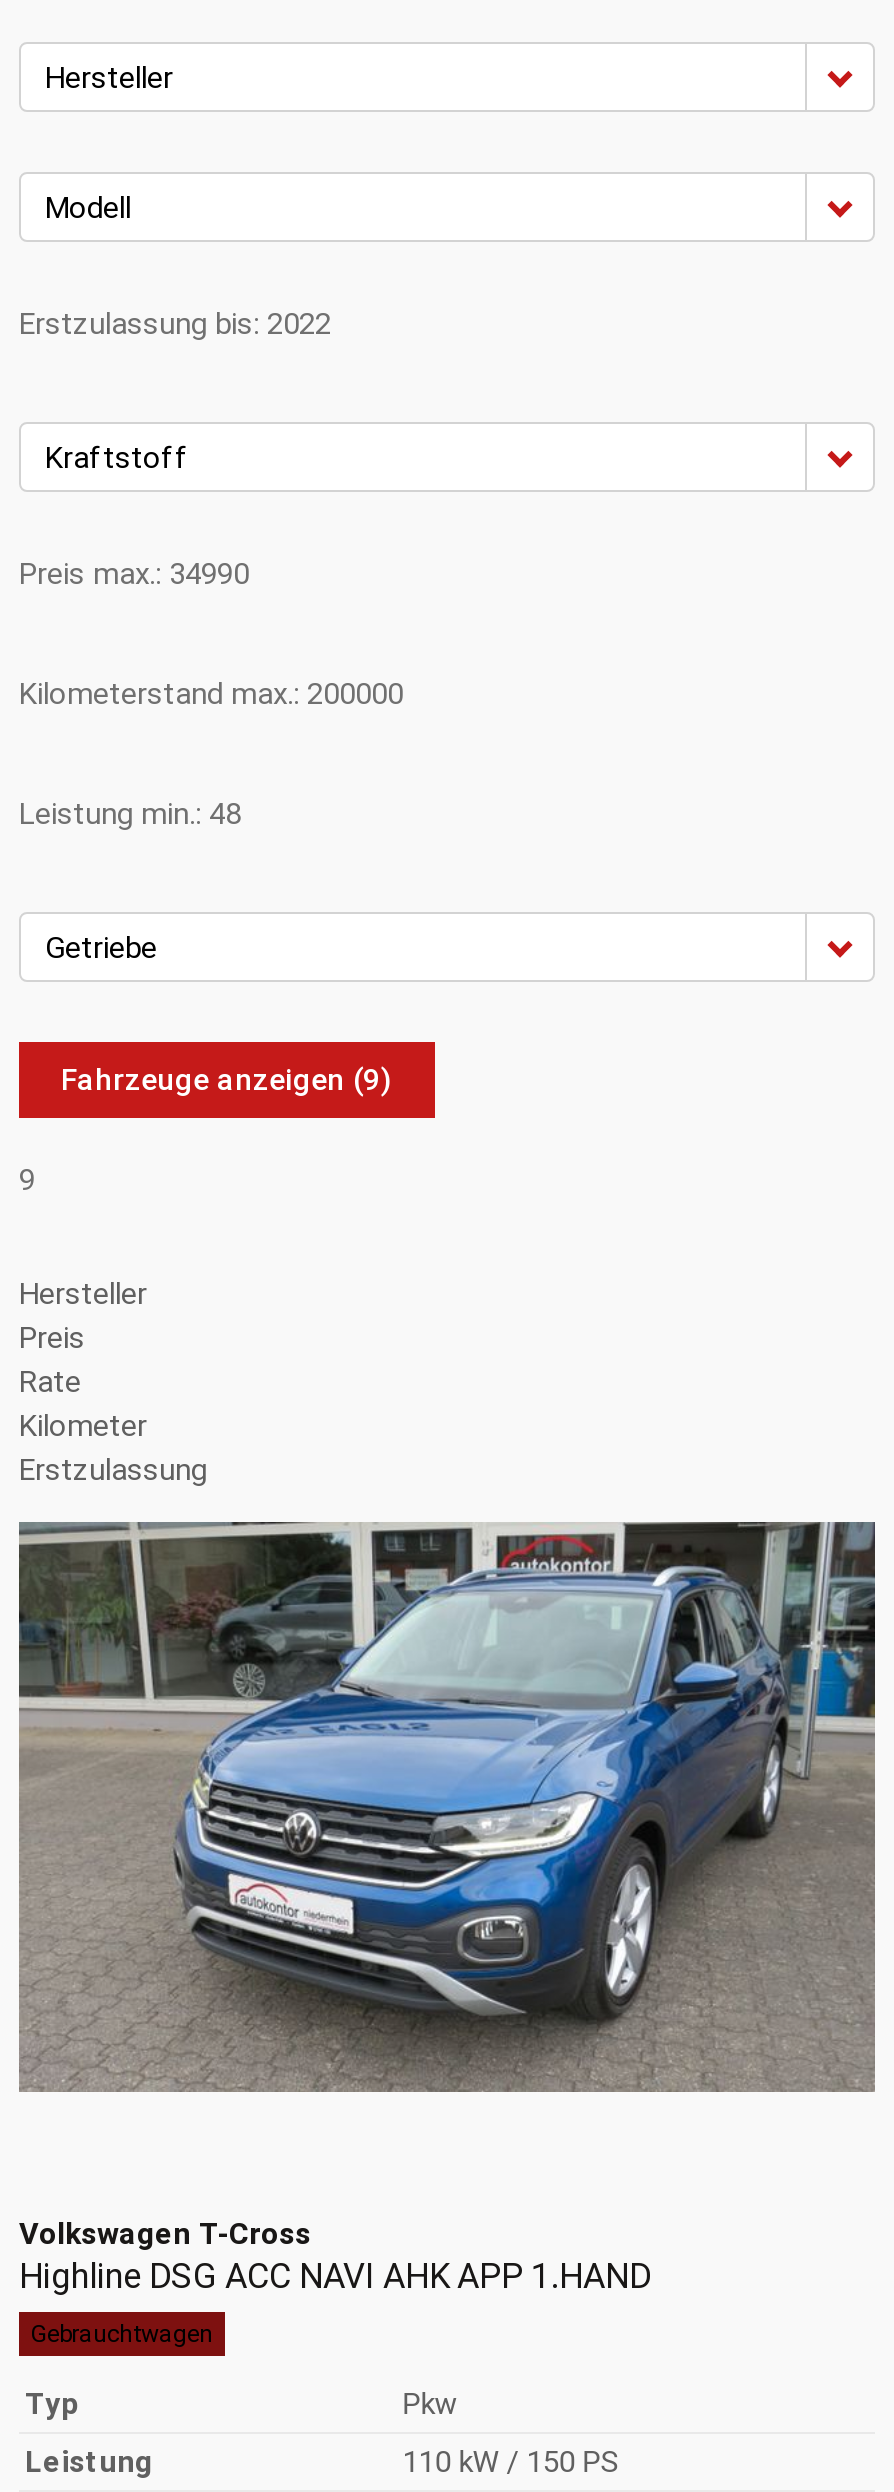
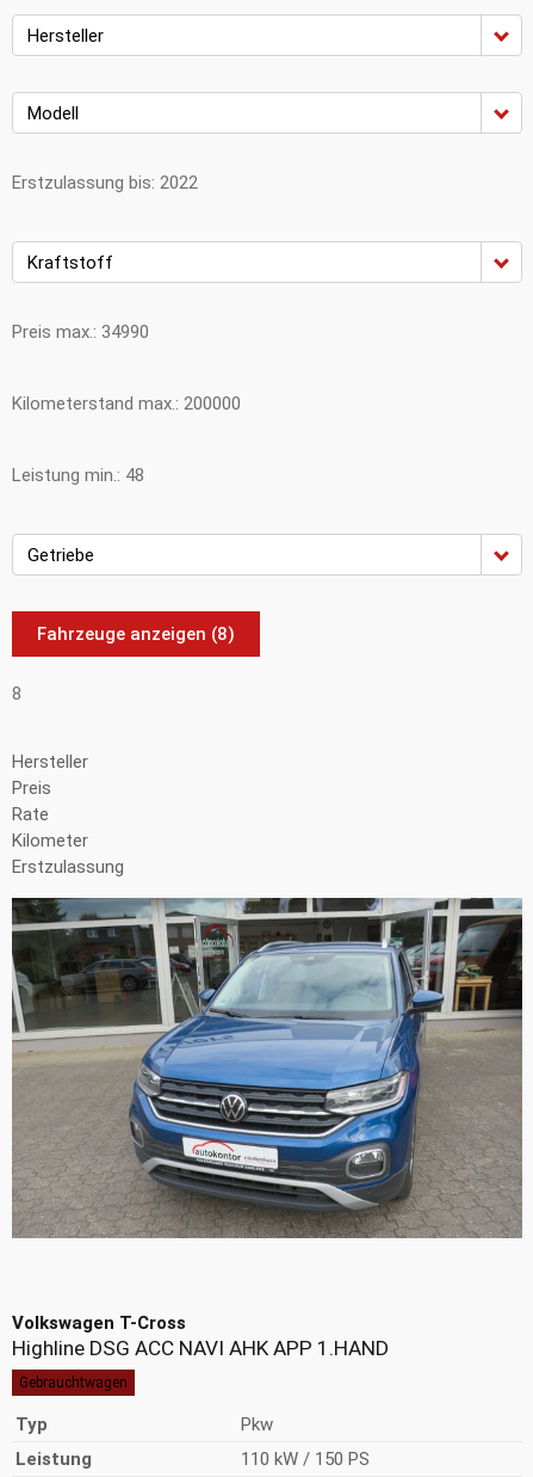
[61,1062,393,1098] Fahrzeuge anzeigen (9) -> [37,623,235,645] Fahrzeuge anzeigen (8)
[19,1162,35,1198] 9 -> [12,683,21,704] 8
[19,1520,877,2092] [image] -> [12,897,522,1237] [image]

